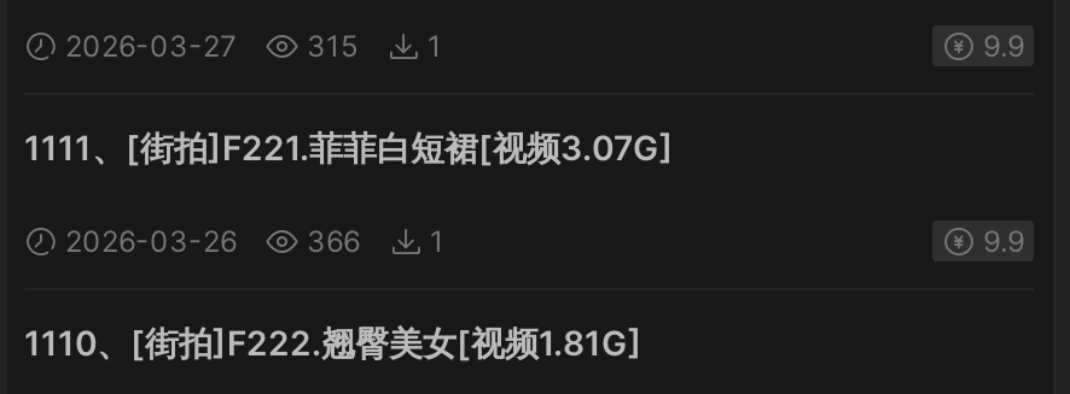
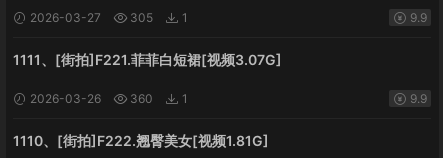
[58,27,442,63] 2026-03-27 315 1 -> [27,9,188,24] 2026-03-27 305 1
[58,222,444,258] 2026-03-26 366 1 -> [27,90,188,105] 2026-03-26 360 1

